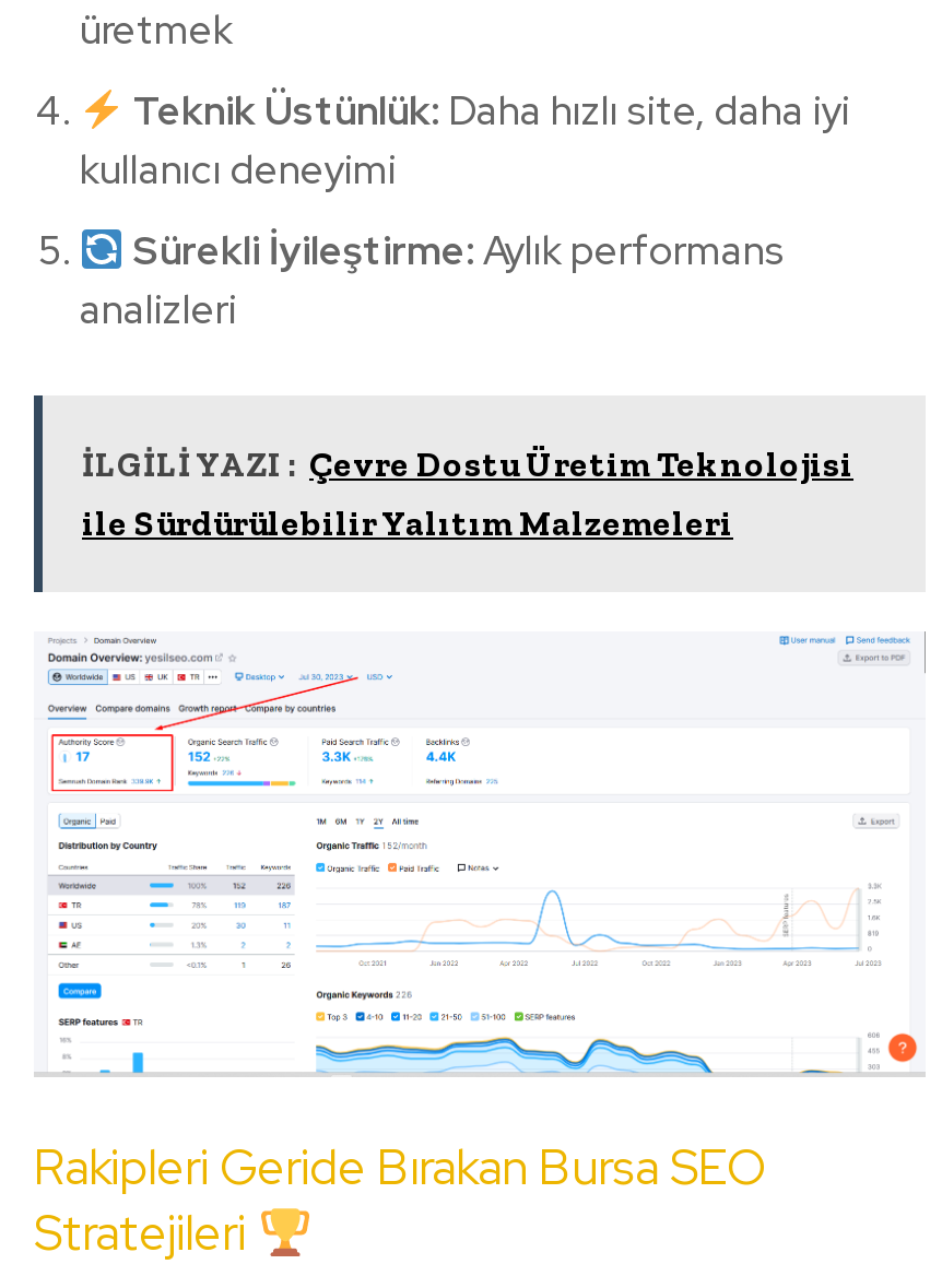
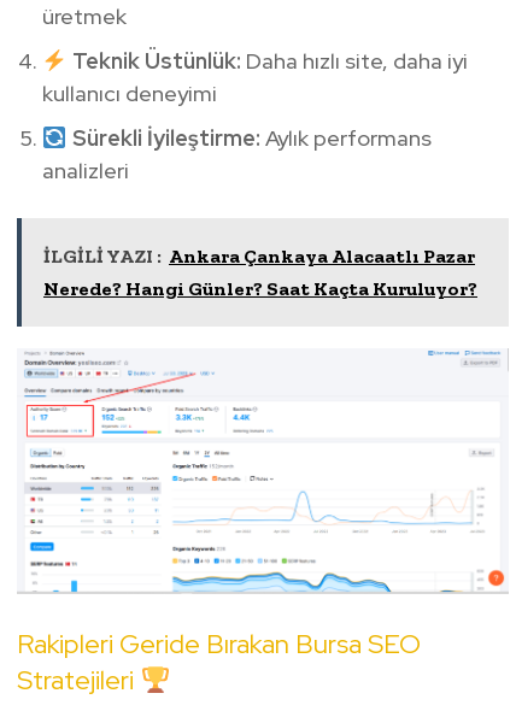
[82,444,853,544] İLGİLİ YAZI : Çevre Dostu Üretim Teknolojisi | ile Sürdürülebilir Yalıtım Malzemeleri -> [43,245,477,300] İLGİLİ YAZI : Ankara Çankaya Alacaatlı Pazar | Nerede? Hangi Günler? Saat Kaçta Kuruluyor?

